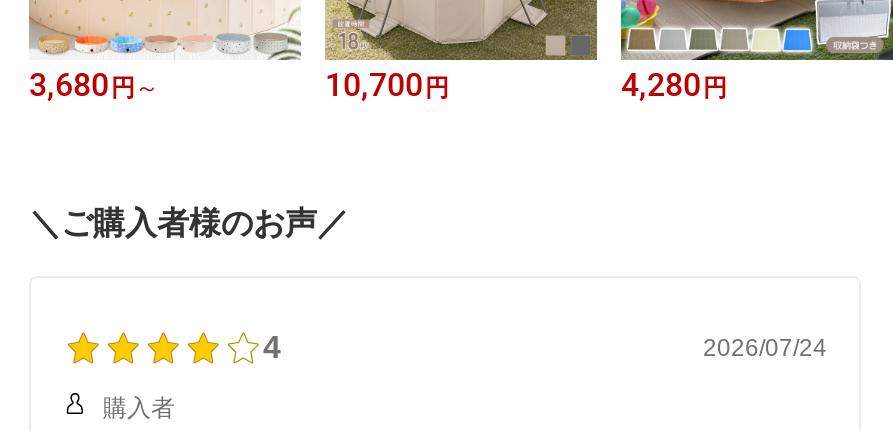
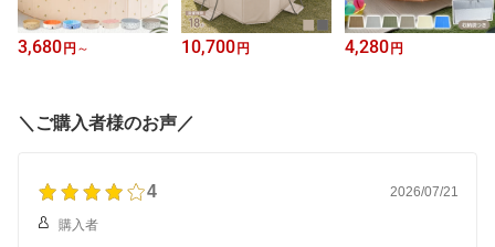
[703,335,827,363] 2026/07/24 -> [390,185,459,200] 2026/07/21

